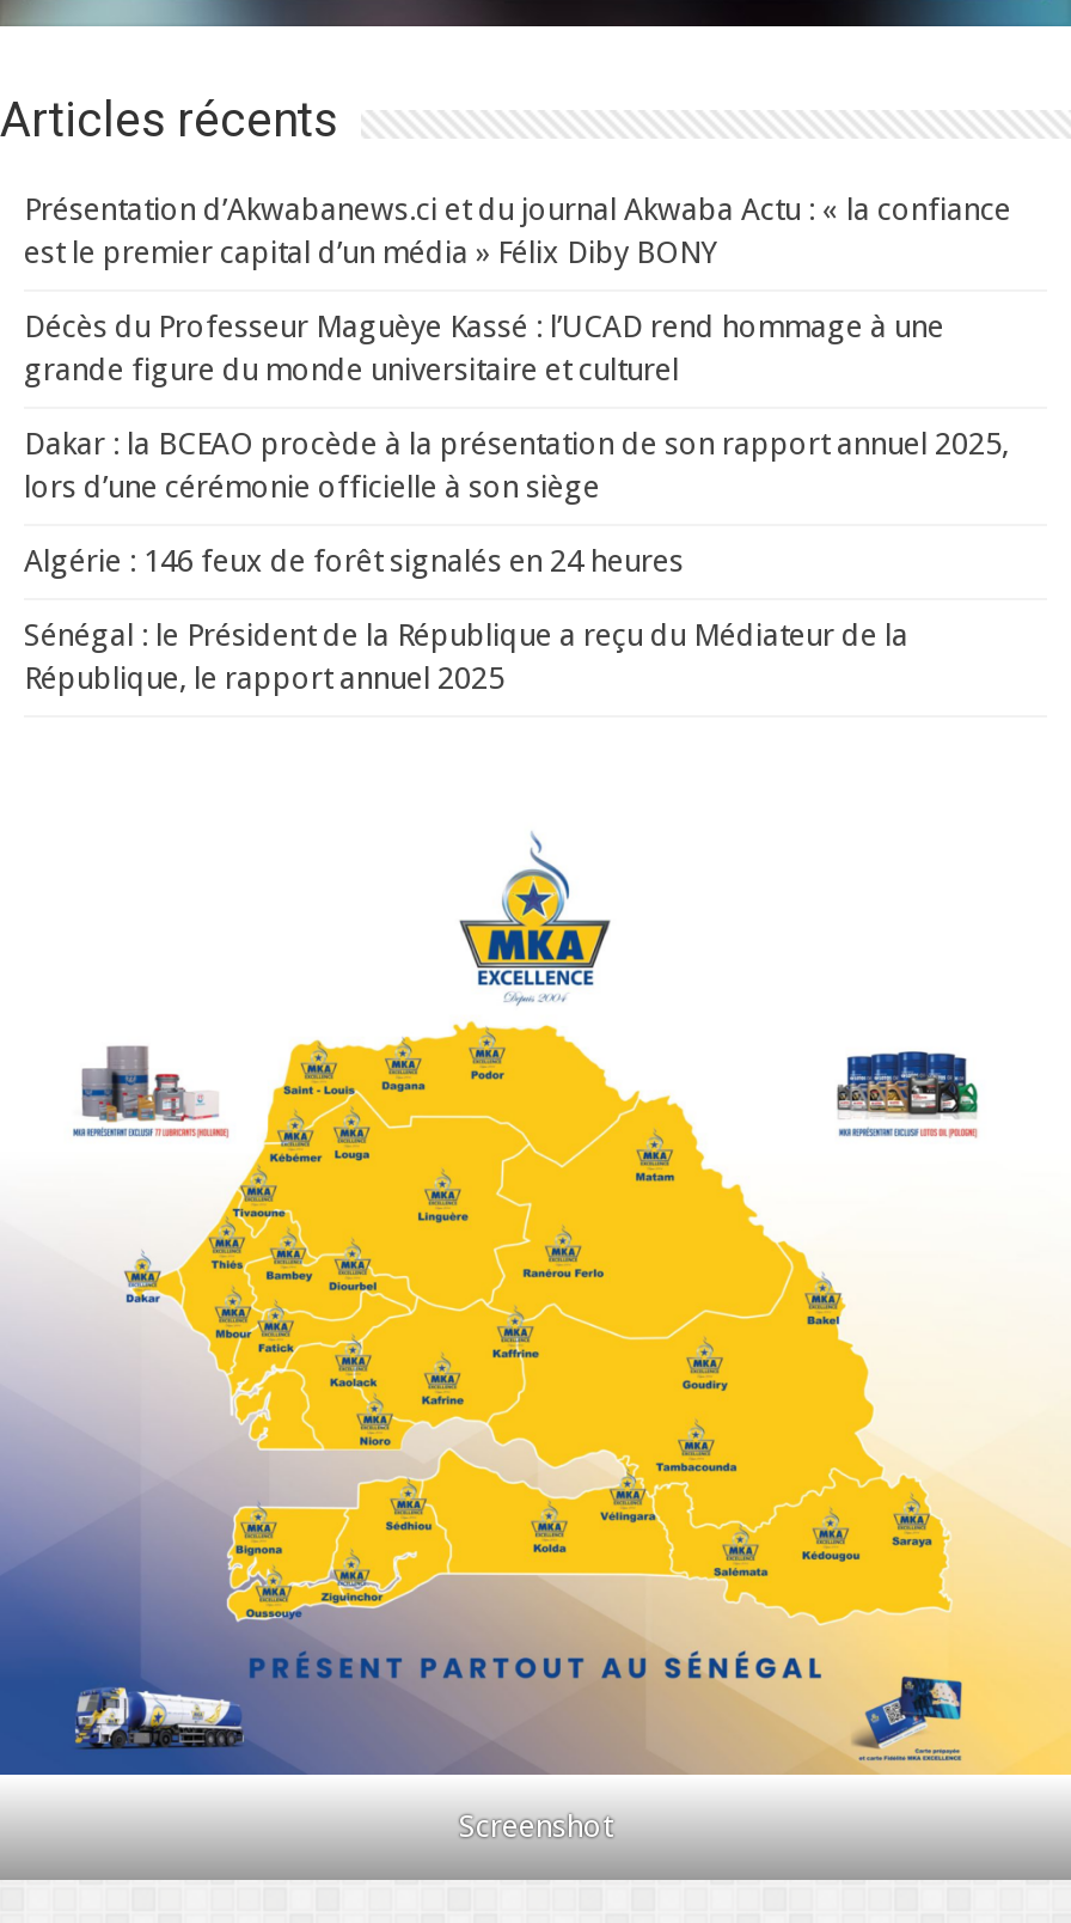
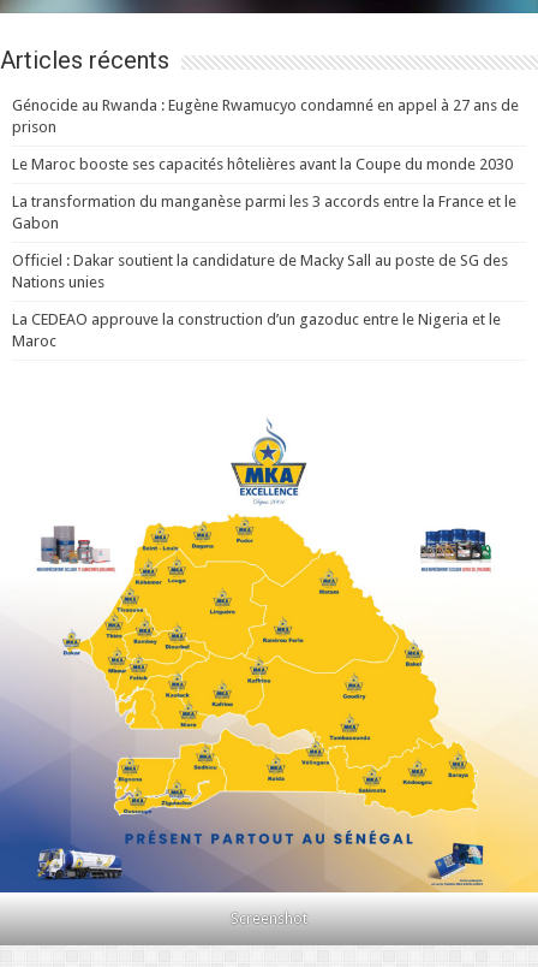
[24,192,1011,271] Présentation d’Akwabanews.ci et du journal Akwaba Actu : « la confiance | est le premier capital d’un média » Félix Diby BONY -> [12,96,519,136] Génocide au Rwanda : Eugène Rwamucyo condamné en appel à 27 ans de | prison
[24,309,944,388] Décès du Professeur Maguèye Kassé : l’UCAD rend hommage à une | grande figure du monde universitaire et culturel -> [12,155,513,173] Le Maroc booste ses capacités hôtelières avant la Coupe du monde 2030
[24,426,1009,505] Dakar : la BCEAO procède à la présentation de son rapport annuel 2025, | lors d’une cérémonie officielle à son siège -> [12,193,516,232] La transformation du manganèse parmi les 3 accords entre la France et le | Gabon
[24,543,684,579] Algérie : 146 feux de forêt signalés en 24 heures -> [12,252,508,291] Officiel : Dakar soutient la candidature de Macky Sall au poste de SG des | Nations unies
[24,618,908,696] Sénégal : le Président de la République a reçu du Médiateur de la | République, le rapport annuel 2025 -> [12,311,501,350] La CEDEAO approuve la construction d’un gazoduc entre le Nigeria et le | Maroc

